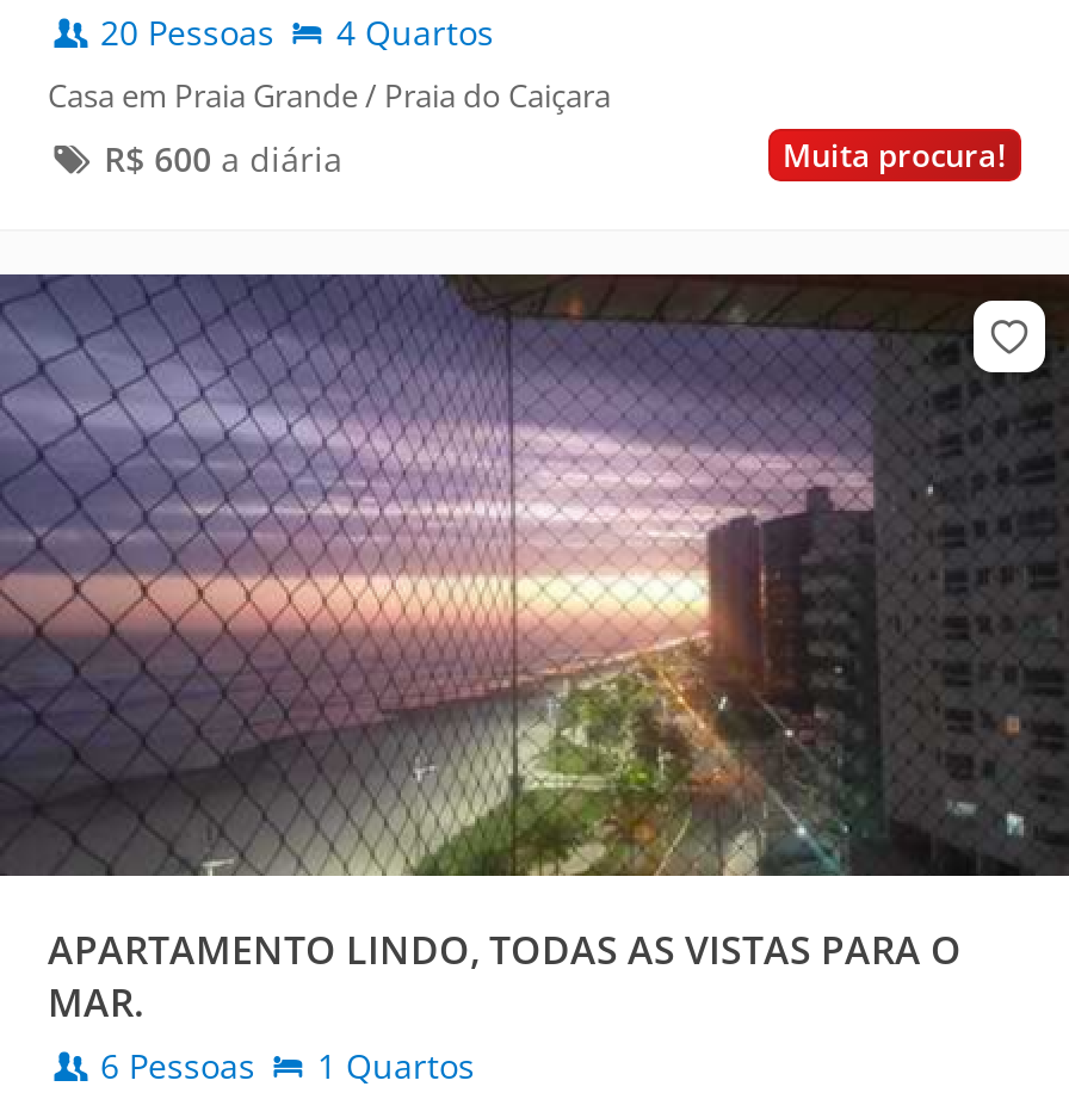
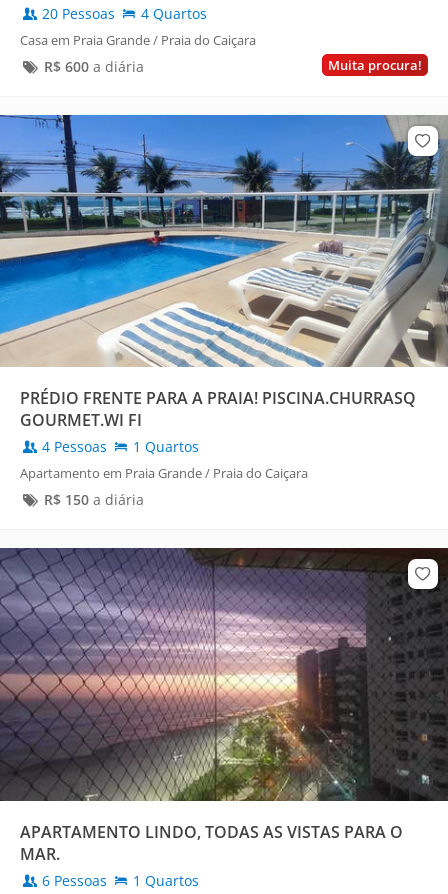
none -> [3,114,445,509] [image] | PRÉDIO FRENTE PARA A PRAIA! PISCINA.CHURRASQ | GOURMET.WI FI | 4 Pessoas | 1 Quartos | Apartamento em Praia Grande / Praia do Caiçara | R$150 a diária

